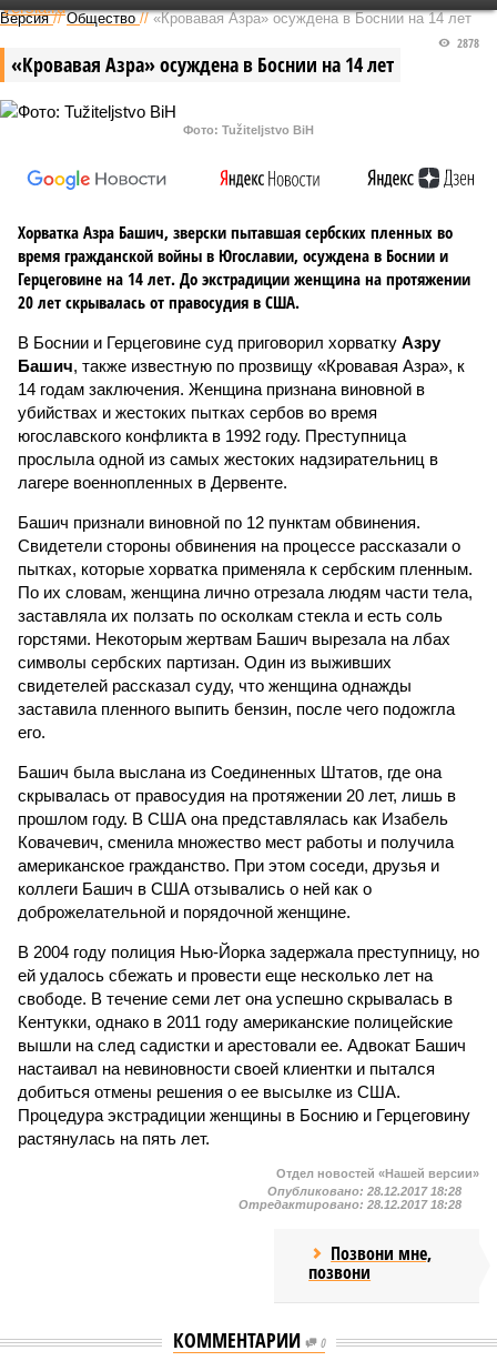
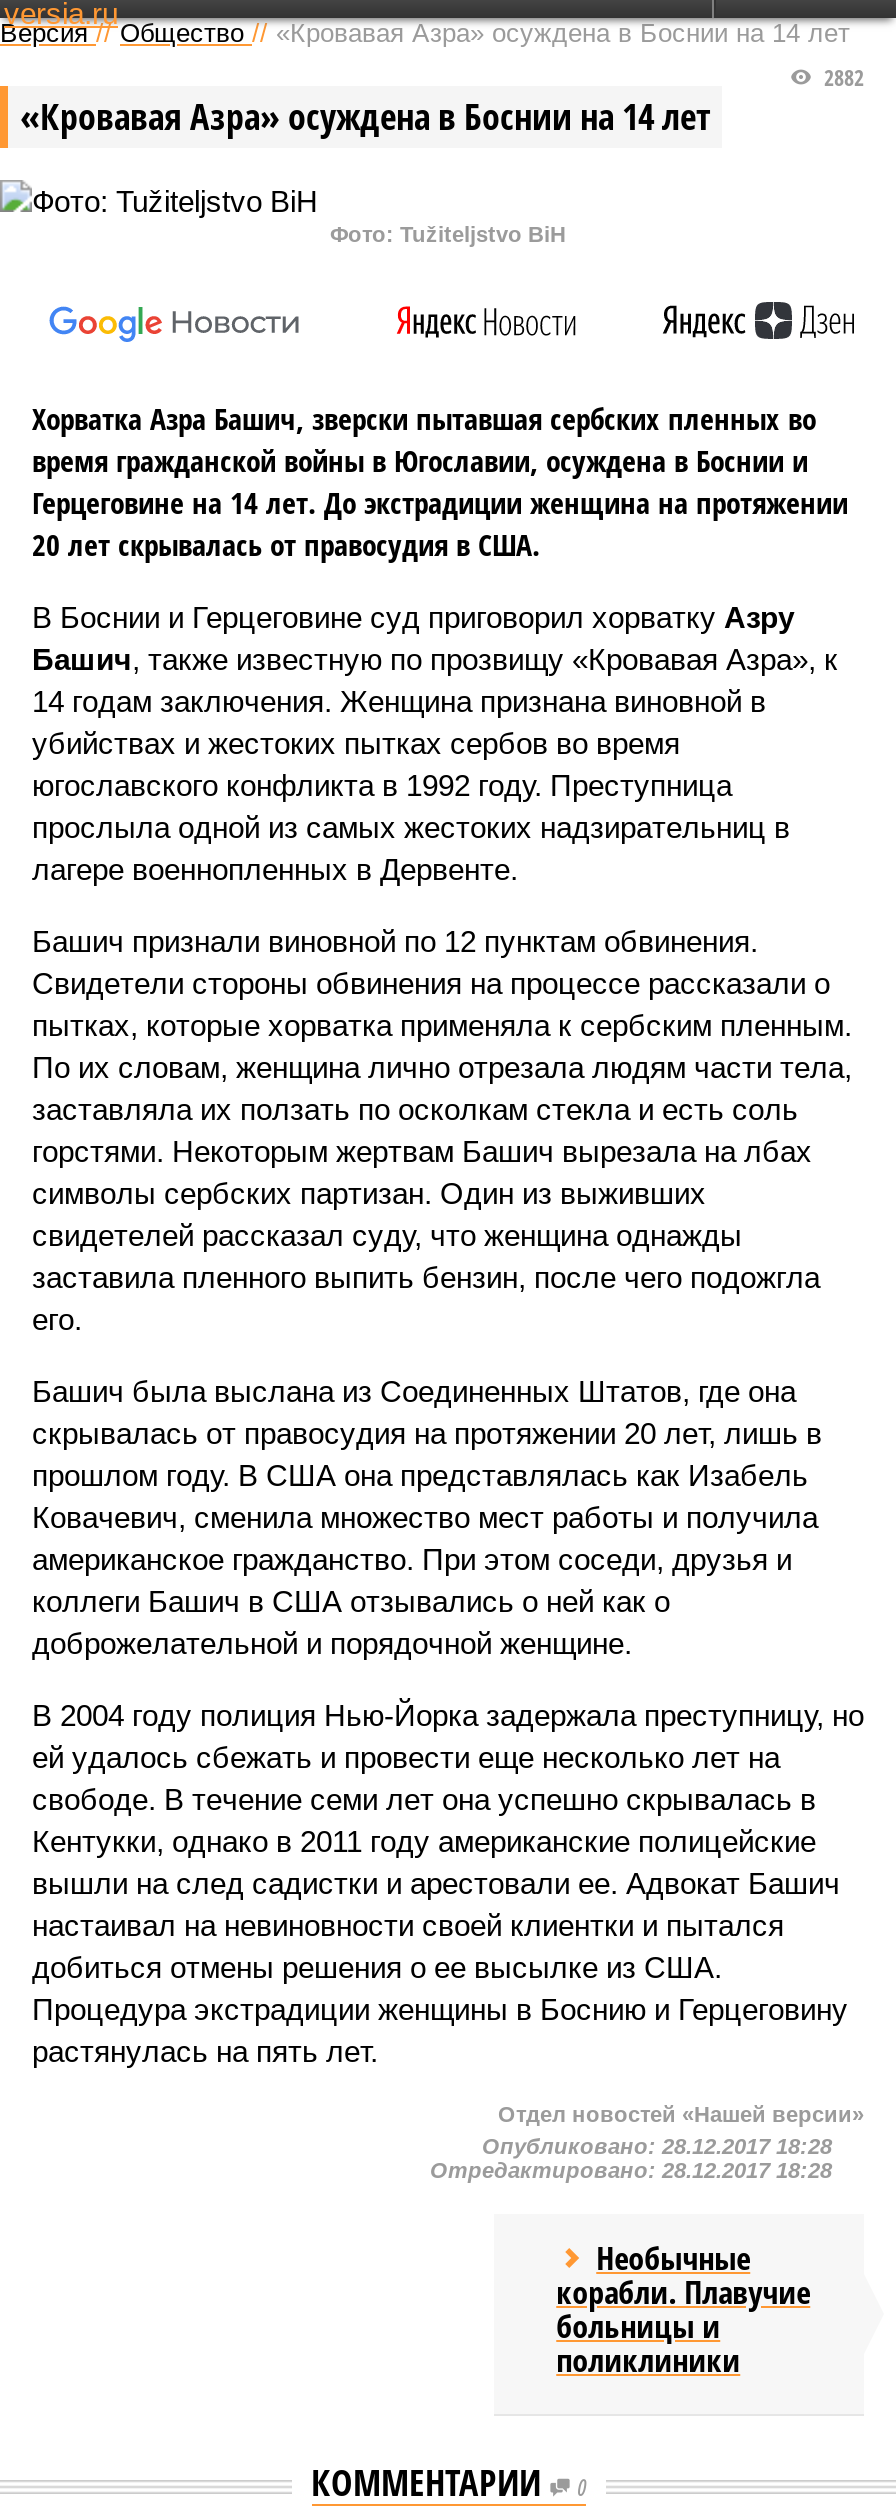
[454,34,479,51] 2878 -> [818,62,864,92] 2882
[309,1241,432,1284] Позвони мне, | позвони -> [556,2236,810,2382] Необычные | корабли. Плавучие | больницы и | поликлиники

